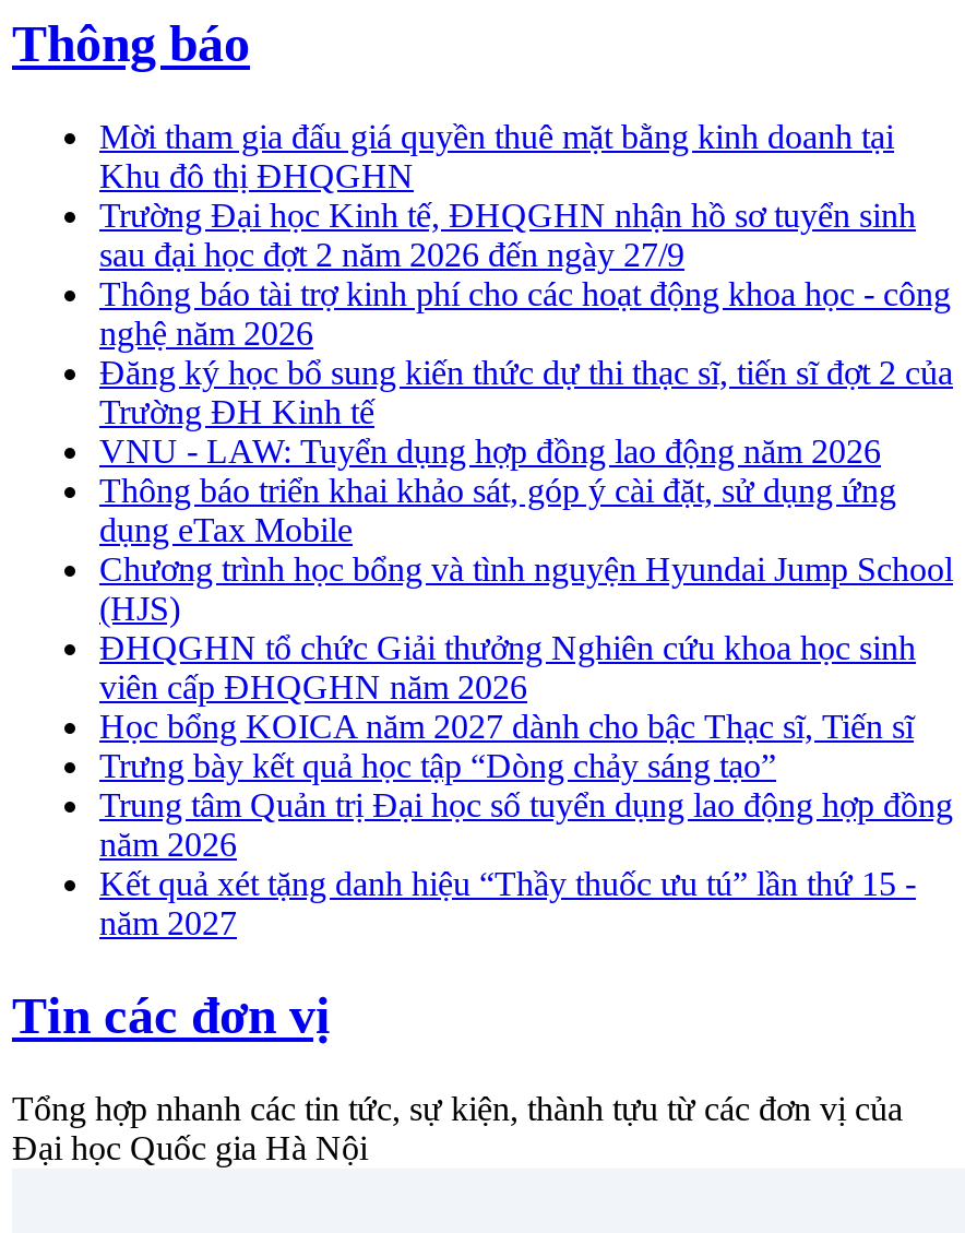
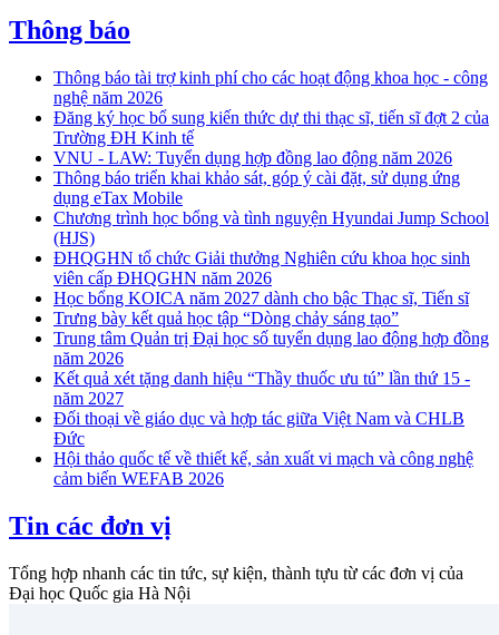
[99,118,916,273] Mời tham gia đấu giá quyền thuê mặt bằng kinh doanh tại | Khu đô thị ĐHQGHN | Trường Đại học Kinh tế, ĐHQGHN nhận hồ sơ tuyển sinh | sau đại học đợt 2 năm 2026 đến ngày 27/9 -> none
moved [99,276,953,942] -> [53,68,489,408]: Thông báo tài trợ kinh phí cho các hoạt động khoa học - công | nghệ năm 2026 | Đăng ký học bổ sung kiến thức dự thi thạc sĩ, tiến sĩ đợt 2 của | ... | Kết quả xét tặng danh hiệu “Thầy thuốc ưu tú” lần thứ 15 - | năm 2027
none -> [53,409,473,488] Đối thoại về giáo dục và hợp tác giữa Việt Nam và CHLB | Đức | Hội thảo quốc tế về thiết kế, sản xuất vi mạch và công nghệ | cảm biến WEFAB 2026

